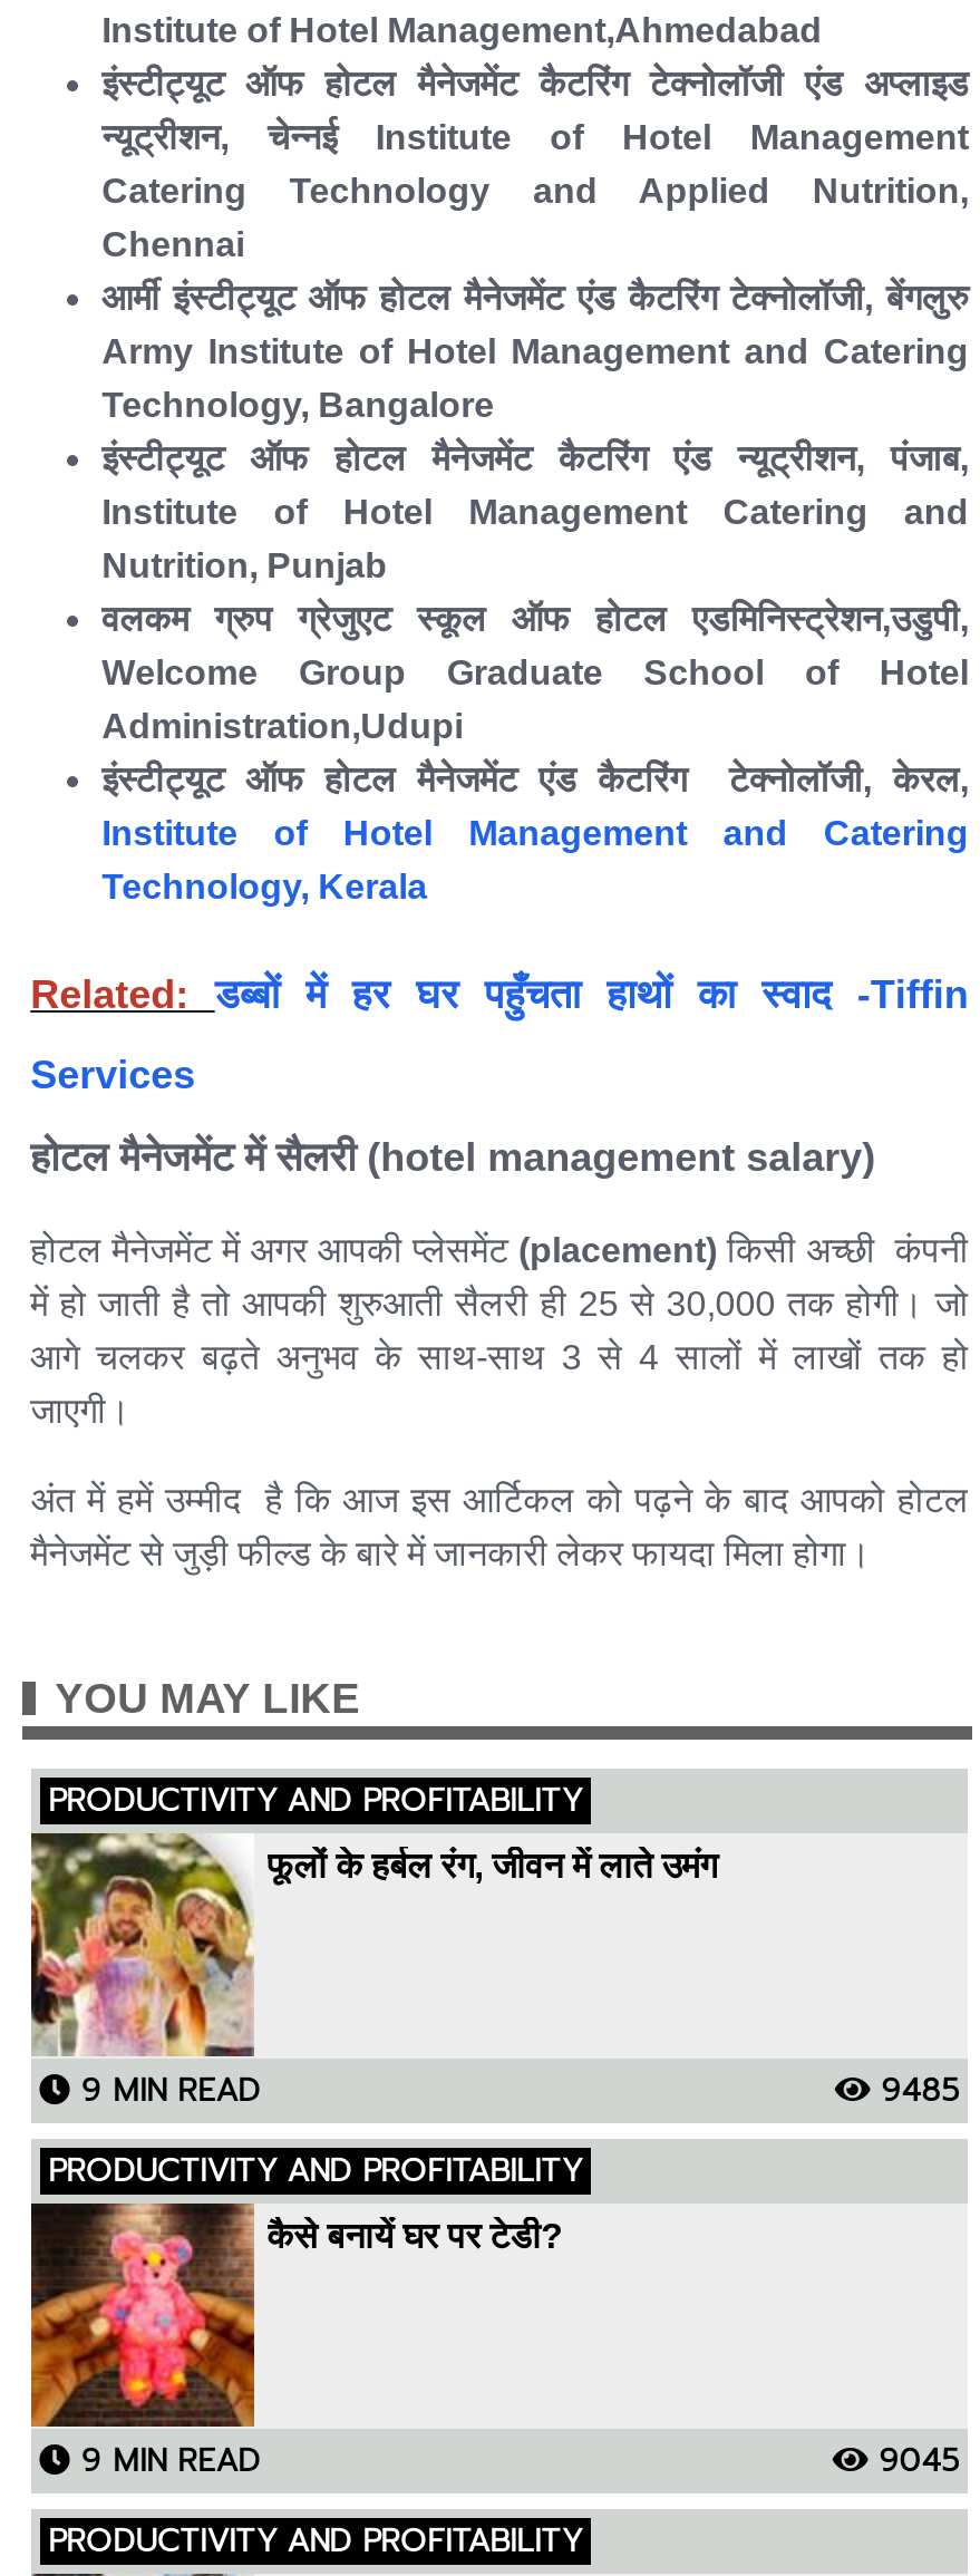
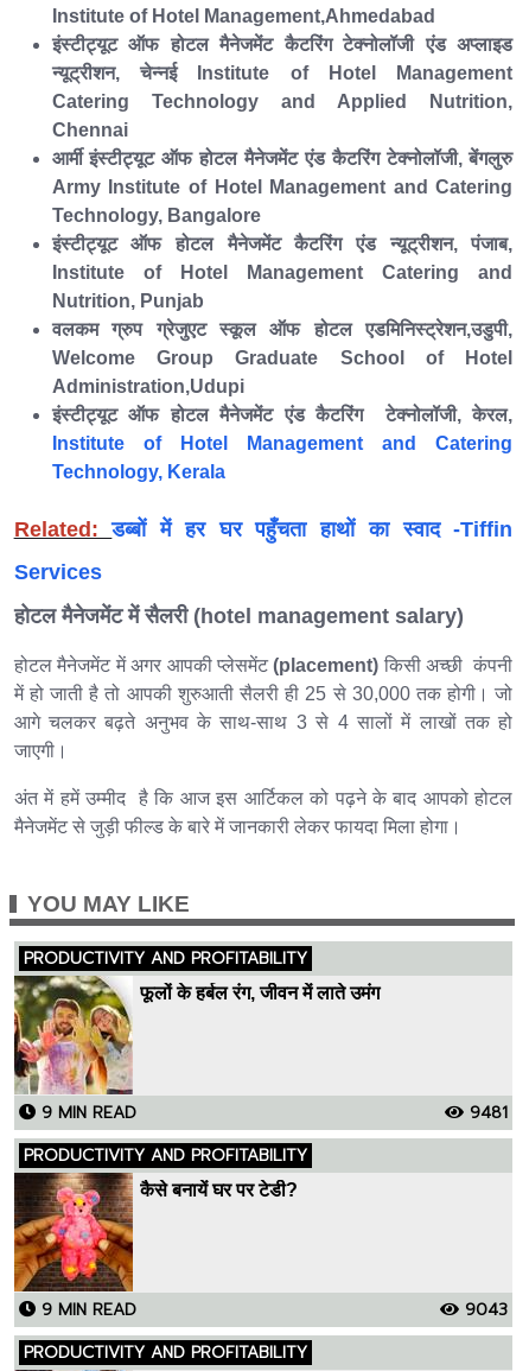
[871,2067,960,2114] 9485 -> [464,1100,508,1125] 9481
[868,2438,960,2485] 9045 -> [459,1297,508,1322] 9043

